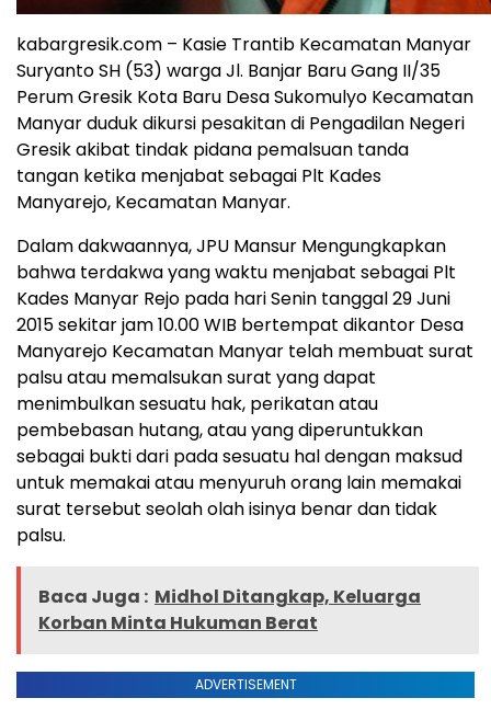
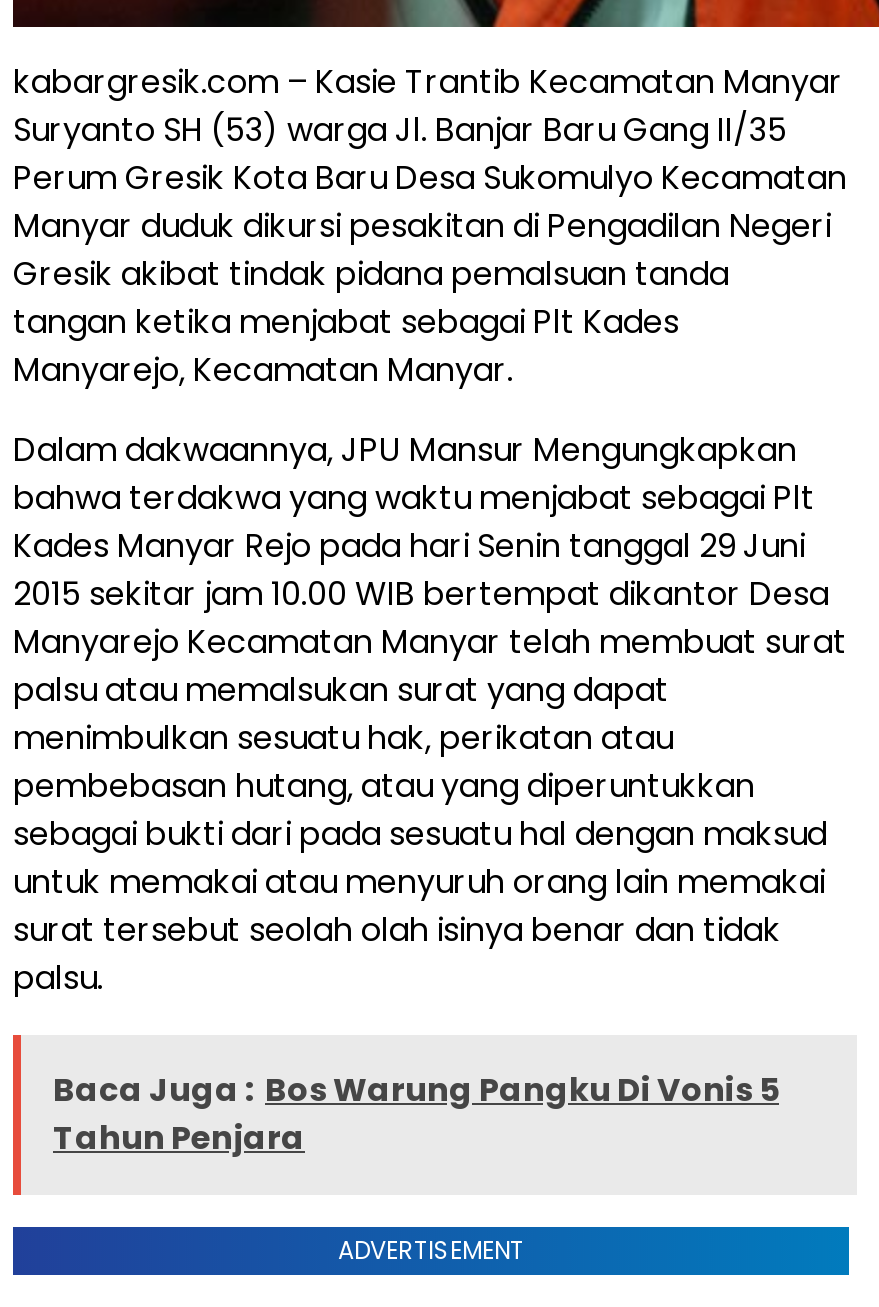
[38,585,421,636] Baca Juga : Midhol Ditangkap, Keluarga | Korban Minta Hukuman Berat -> [53,1067,779,1161] Baca Juga : Bos Warung Pangku Di Vonis 5 | Tahun Penjara

